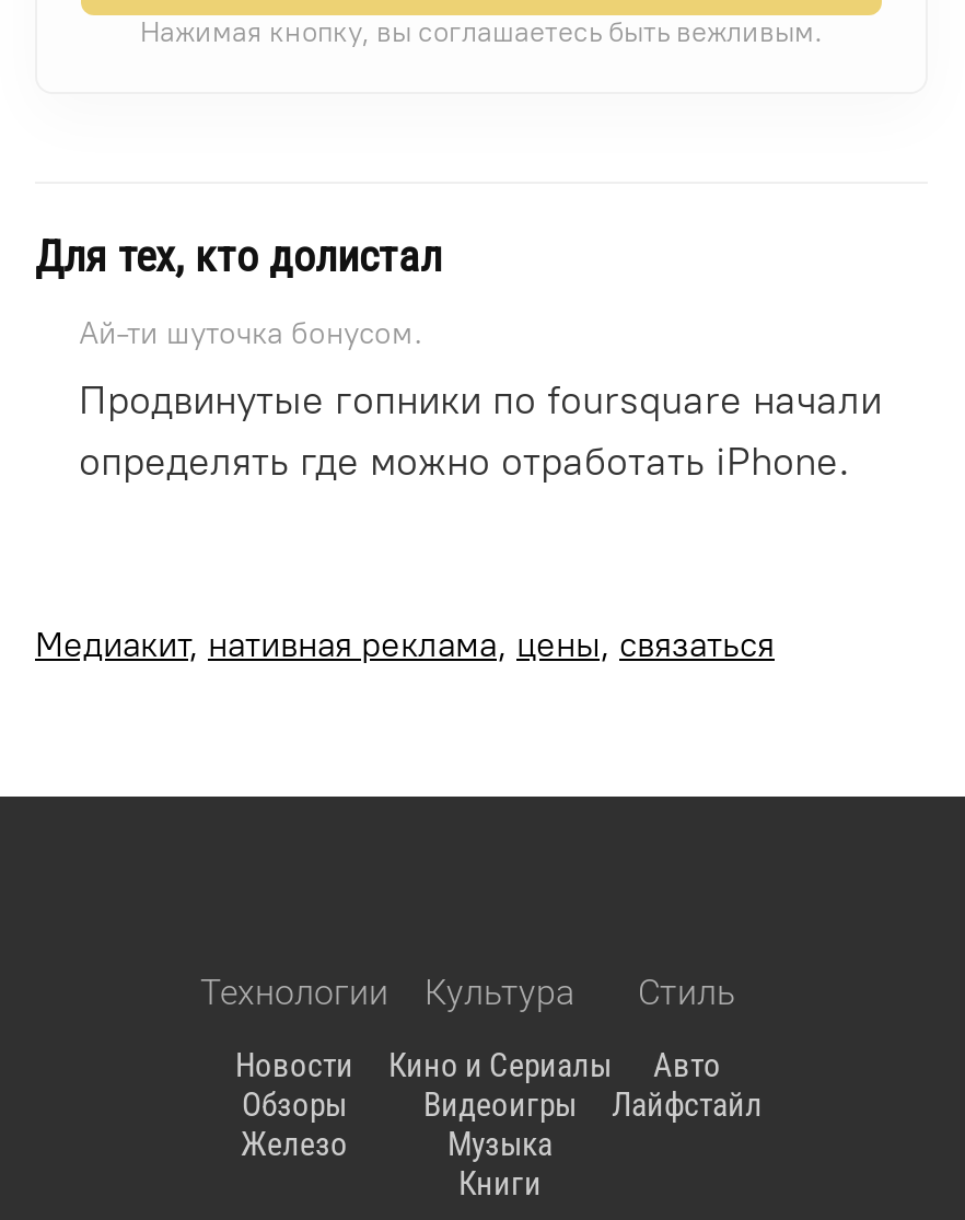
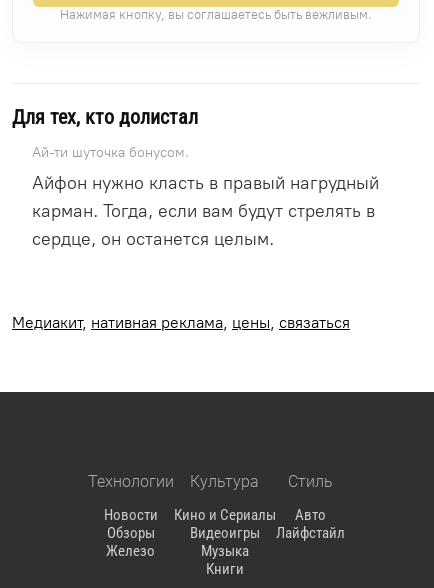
[79,377,882,487] Продвинутые гопники по foursquare начали | определять где можно отработать iPhone. -> [32,172,379,250] Айфон нужно класть в правый нагрудный | карман. Тогда, если вам будут стрелять в | сердце, он останется целым.

